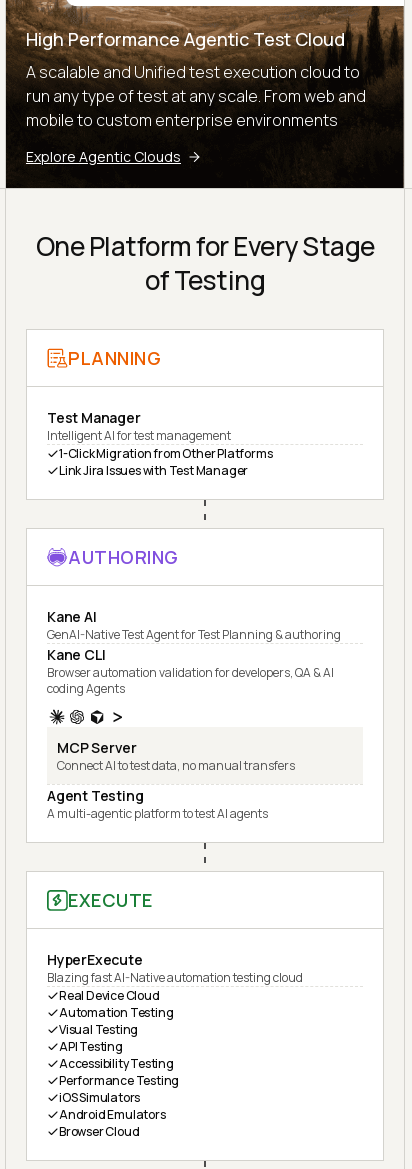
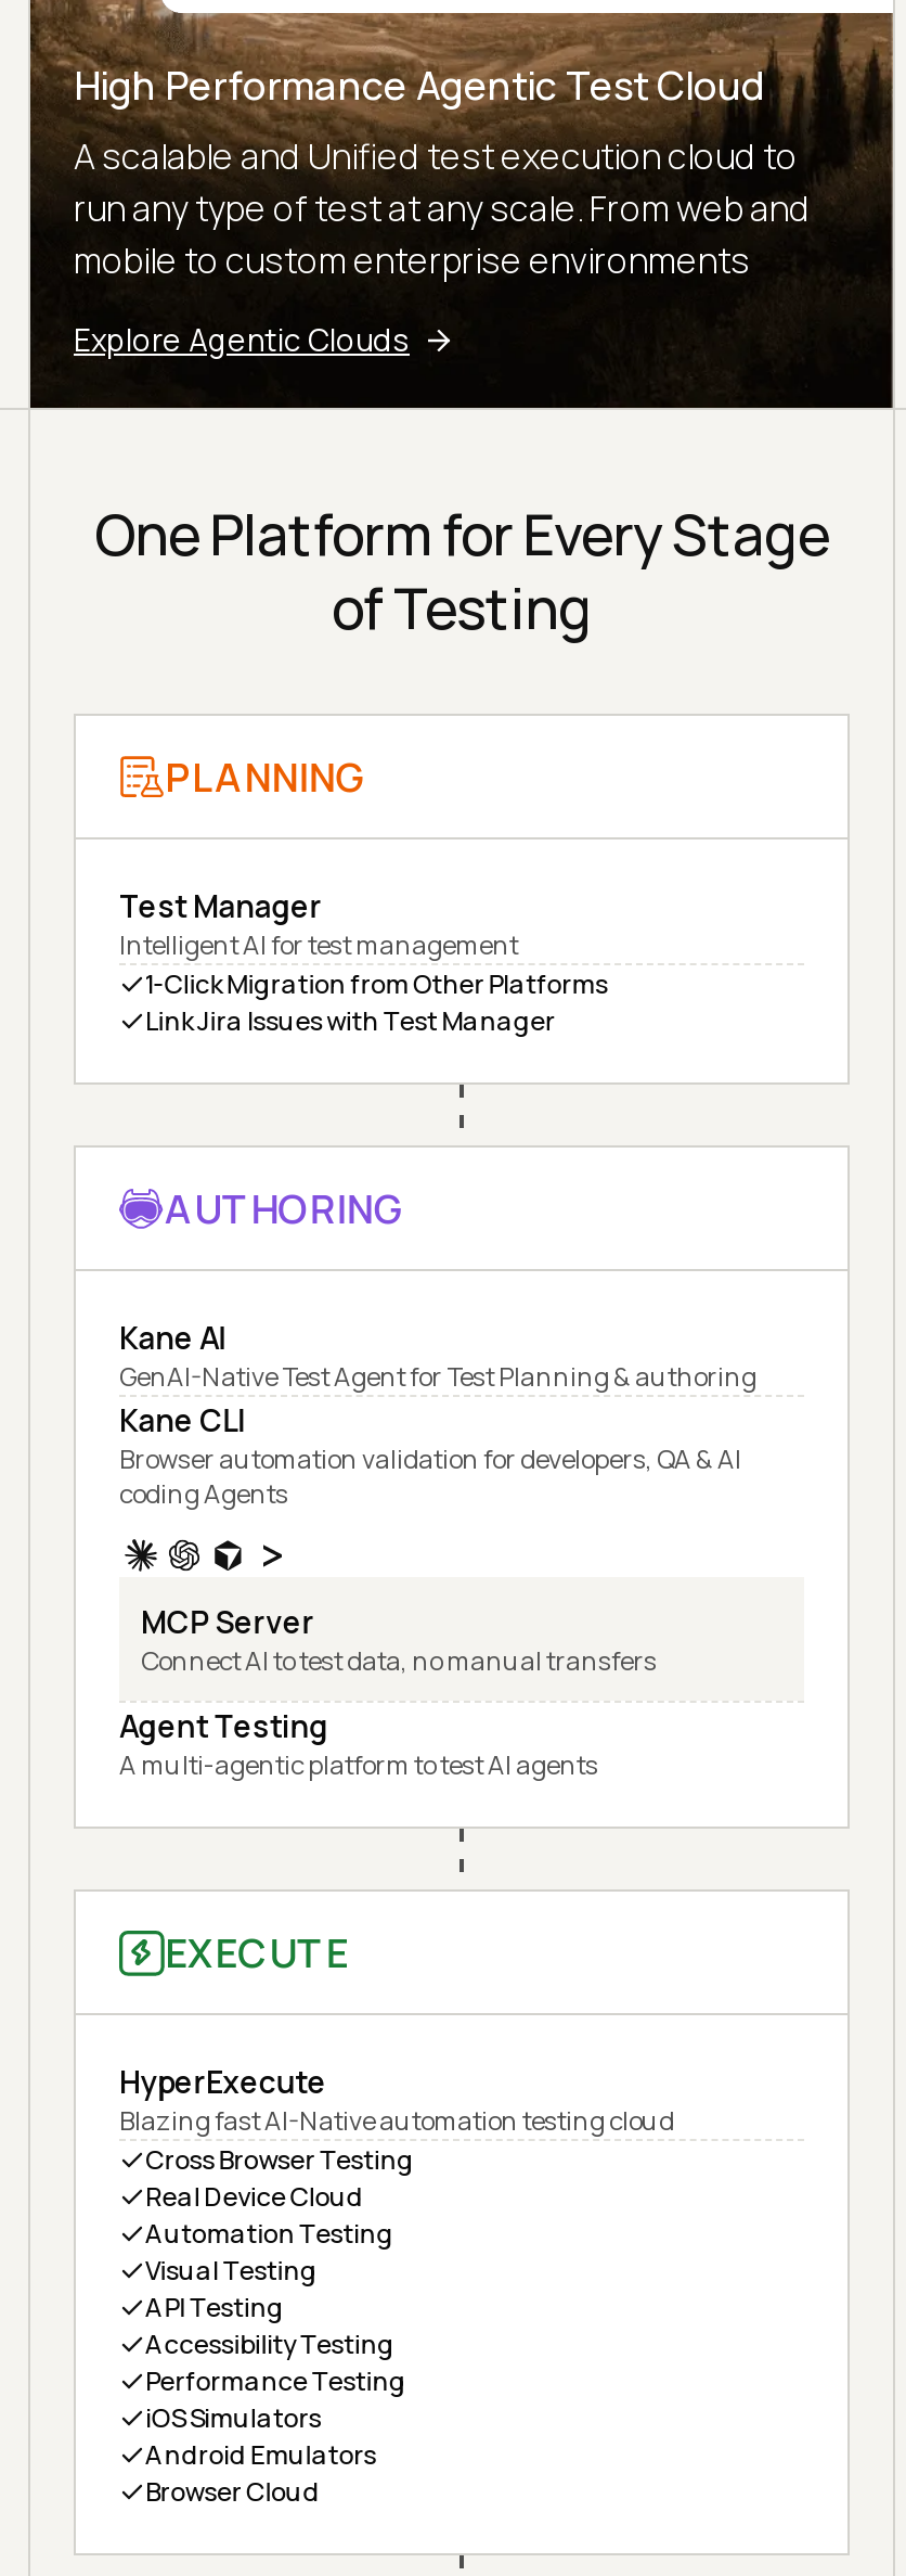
none -> [145,2141,414,2178] Cross Browser Testing

